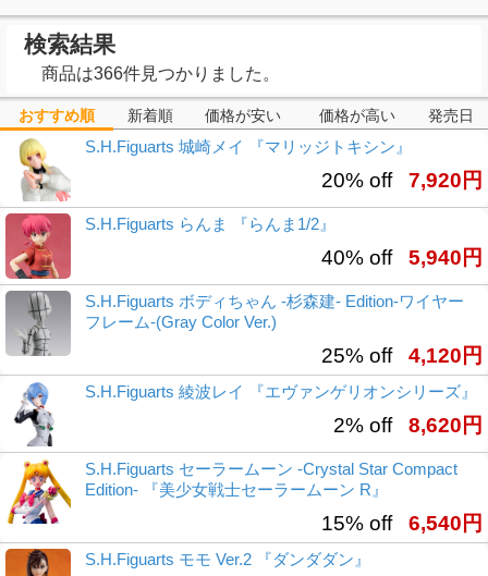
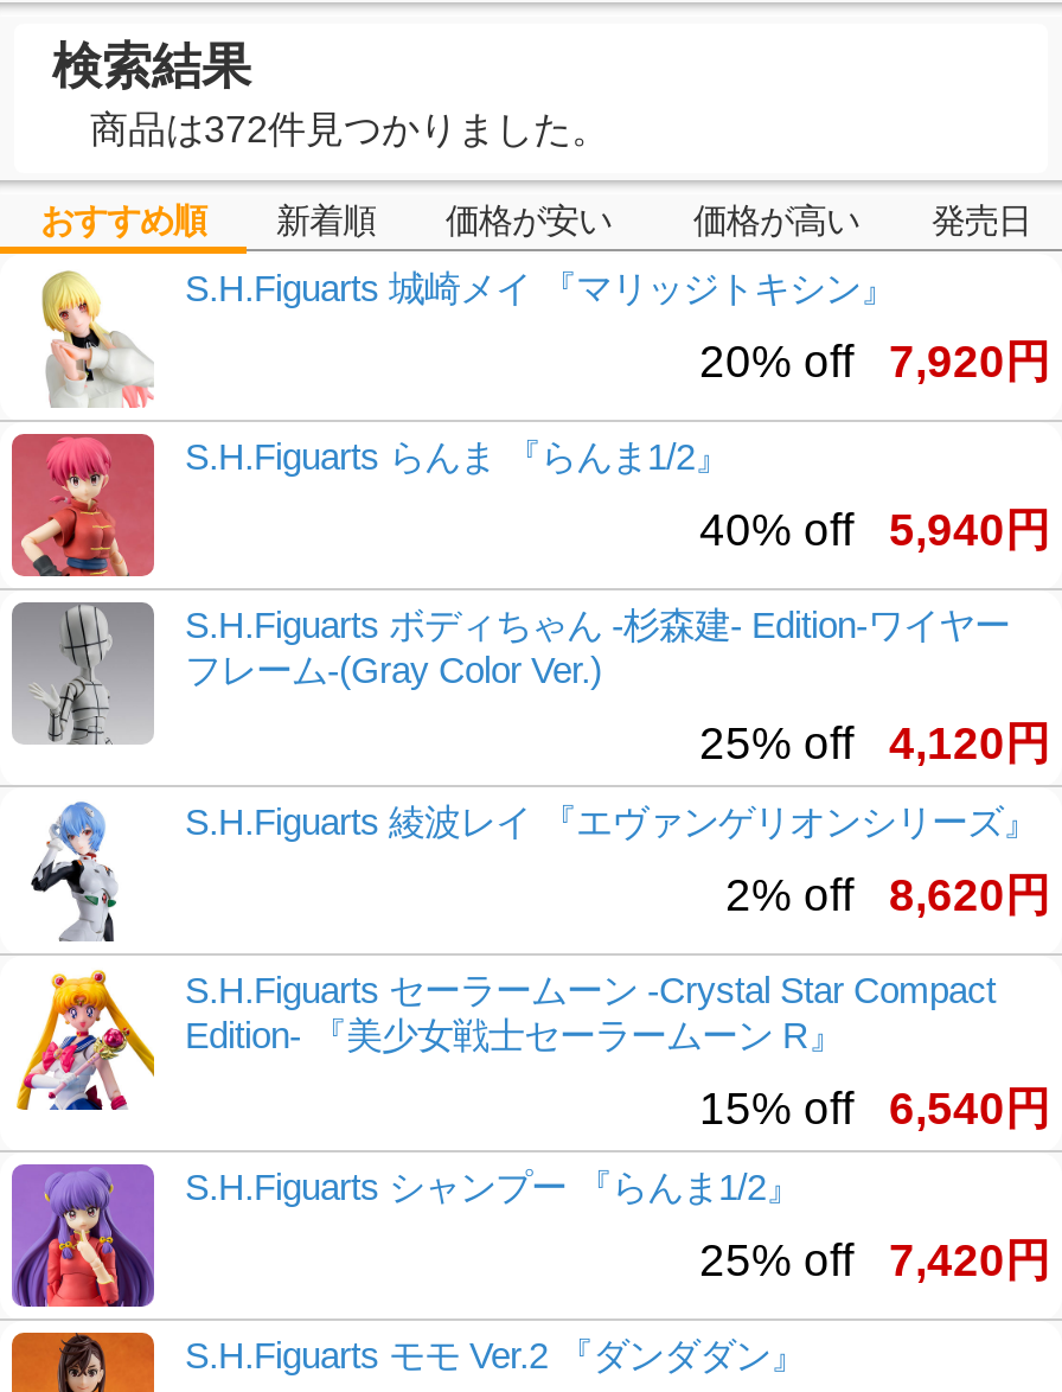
[41,64,280,83] 商品は366件見つかりました。 -> [90,109,609,149] 商品は372件見つかりました。
none -> [9,1162,1050,1309] [image] | S.H.Figuarts シャンプー 『らんま1/2』 | 25% off 7,420円

